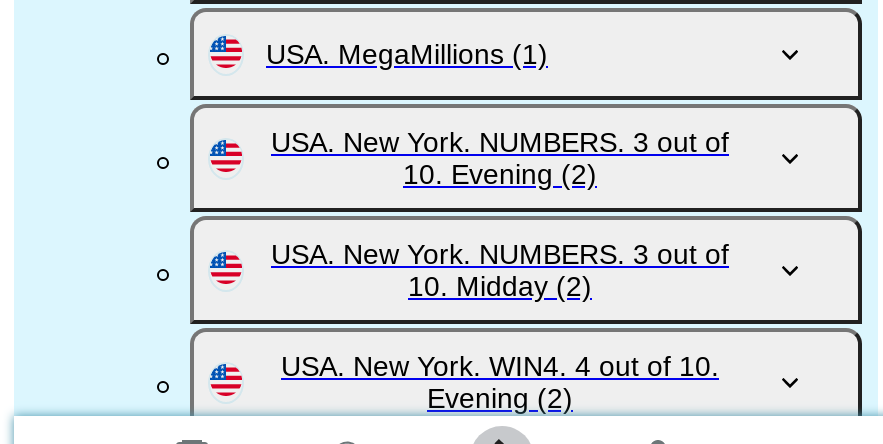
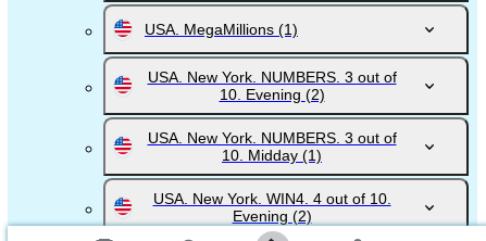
[408,270,592,302] 10. Midday (2) -> [222,147,322,164] 10. Midday (1)

